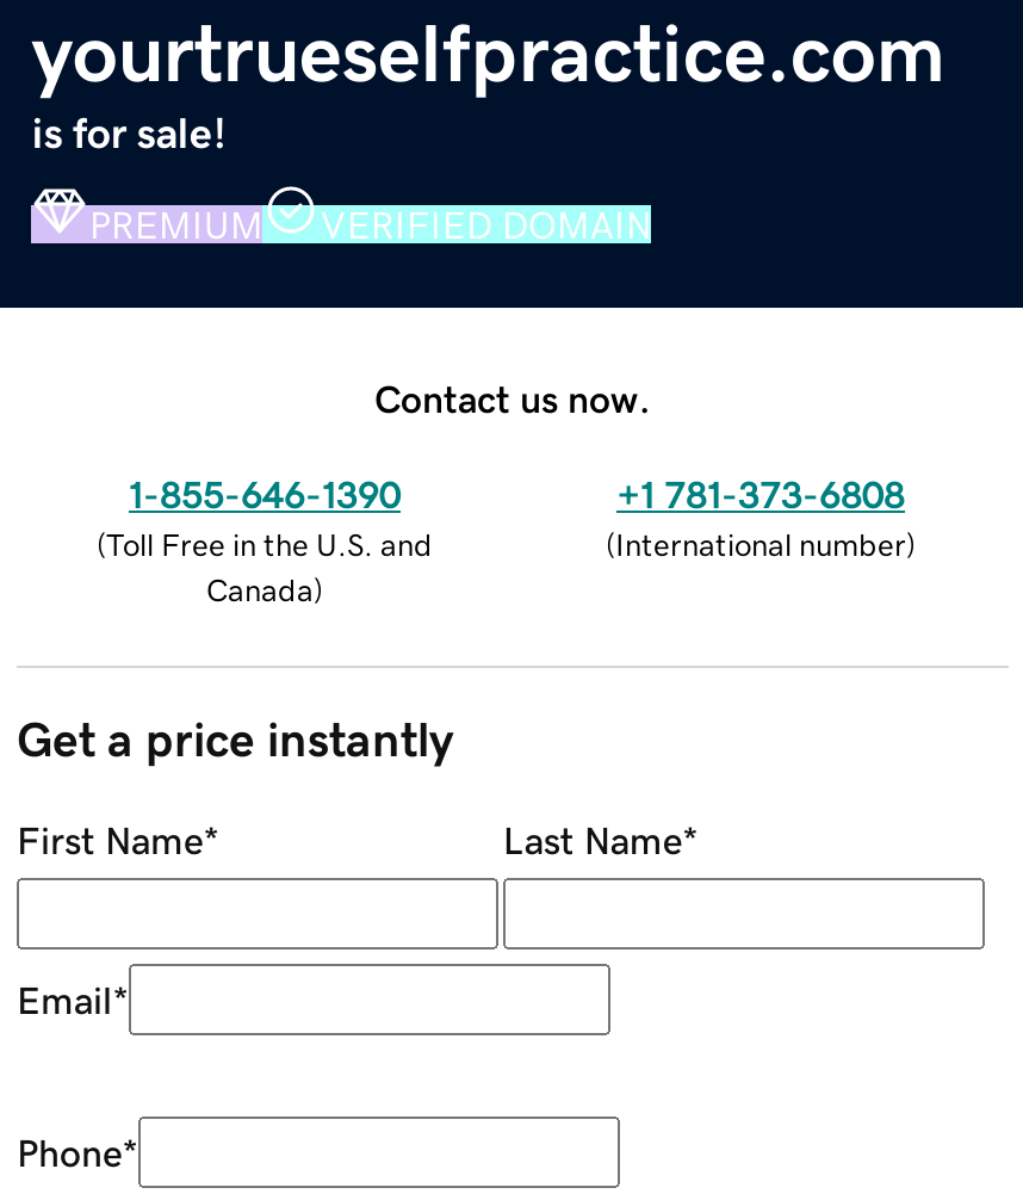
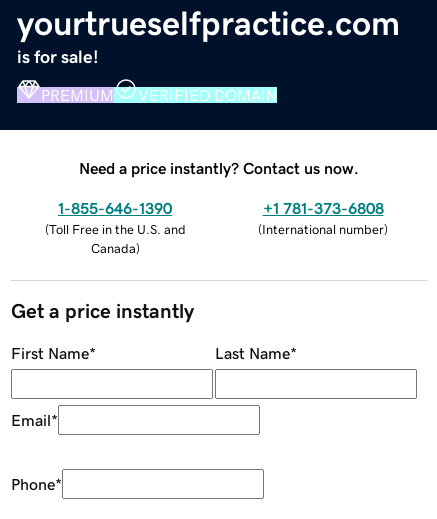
[374,378,651,417] Contact us now. -> [79,160,359,176] Need a price instantly? Contact us now.

